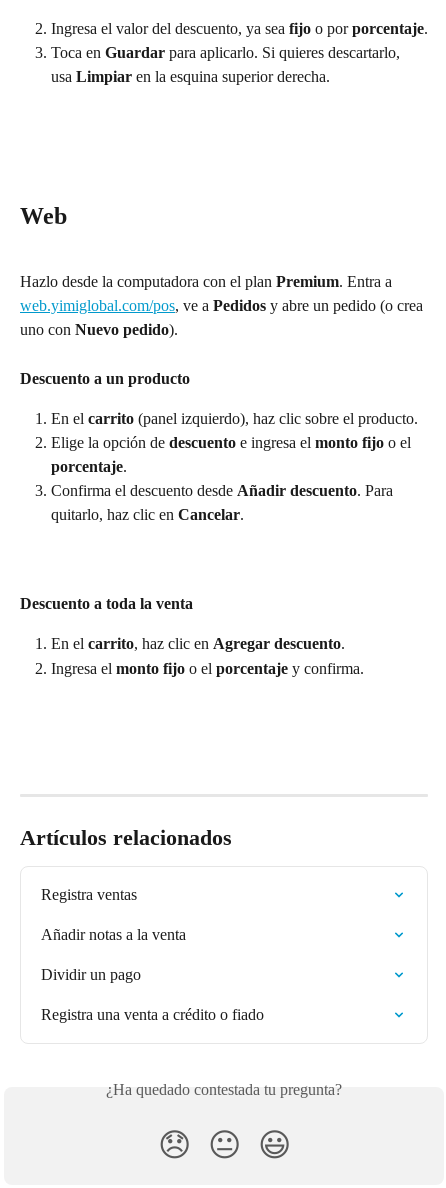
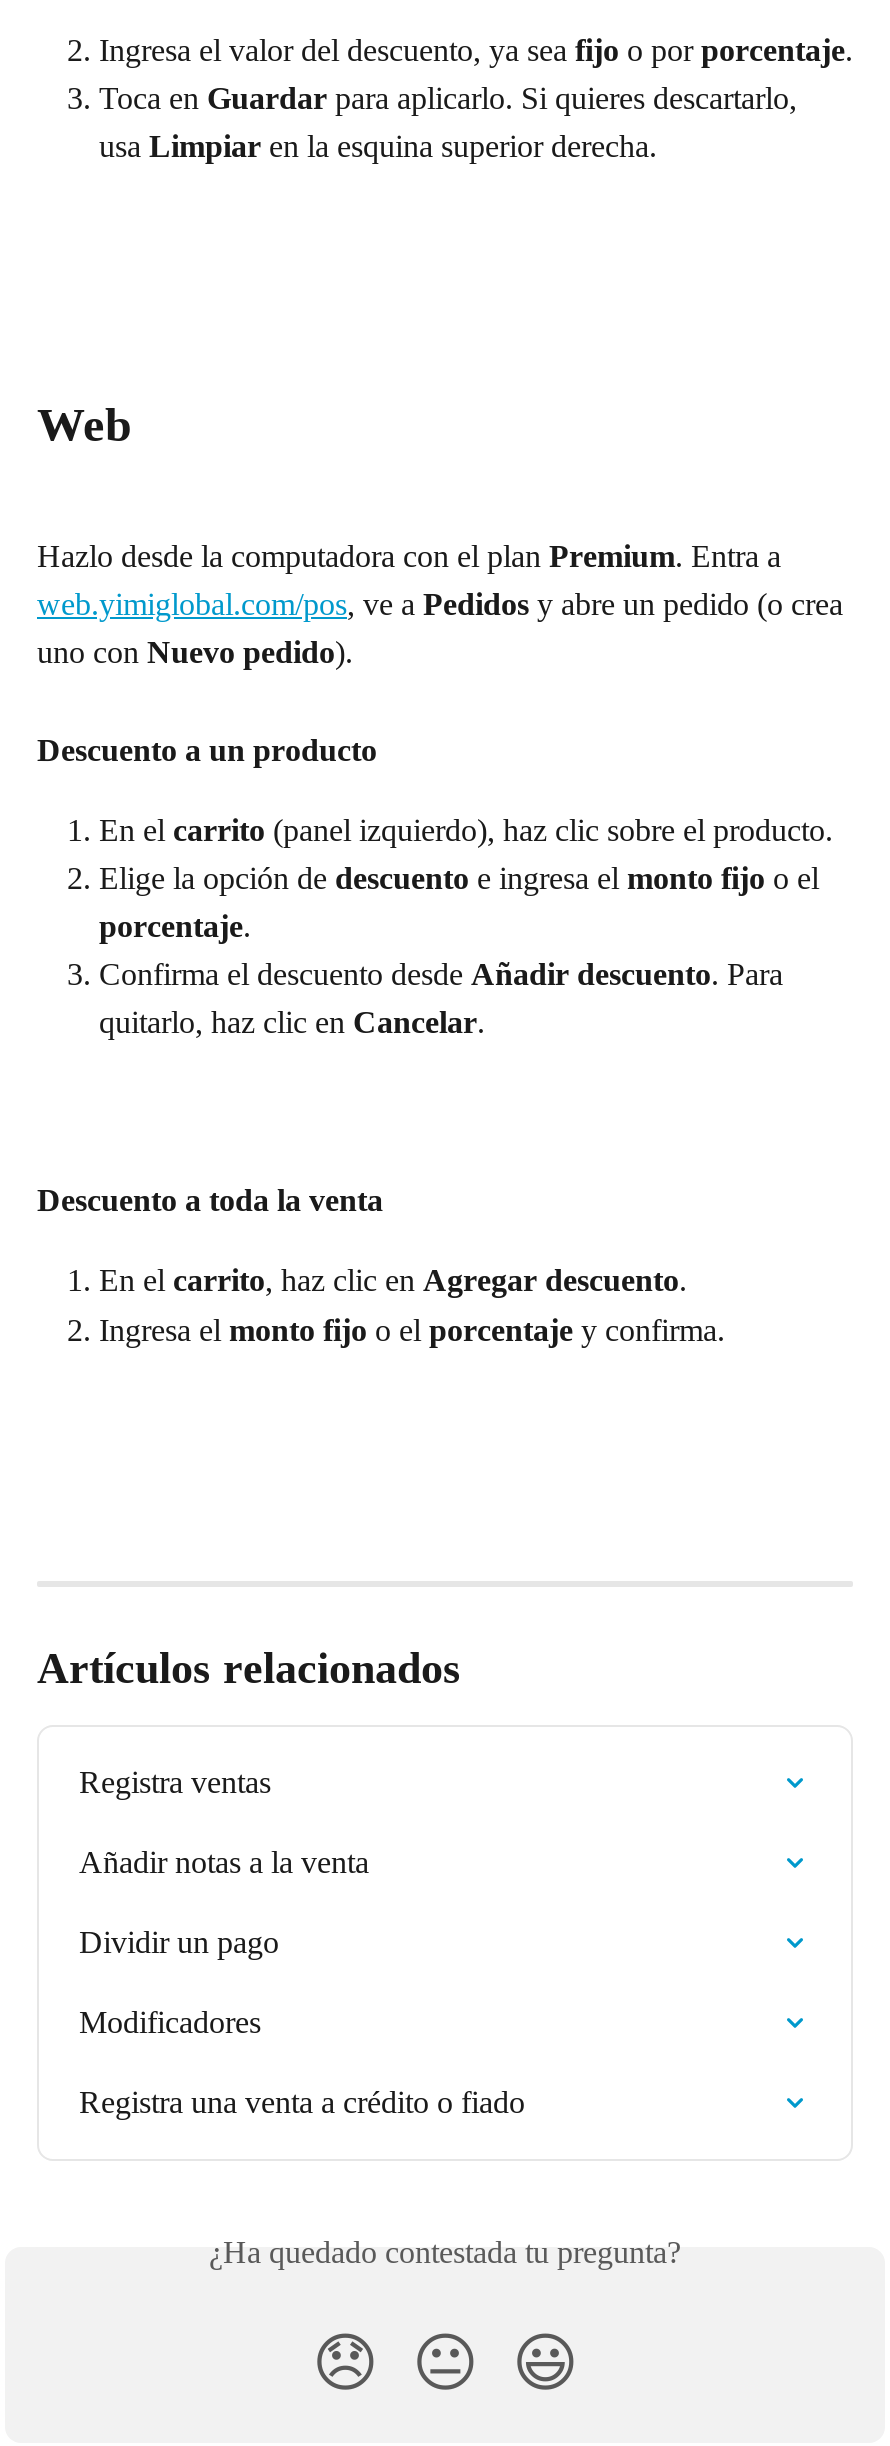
none -> [79,2005,261,2039] Modificadores

